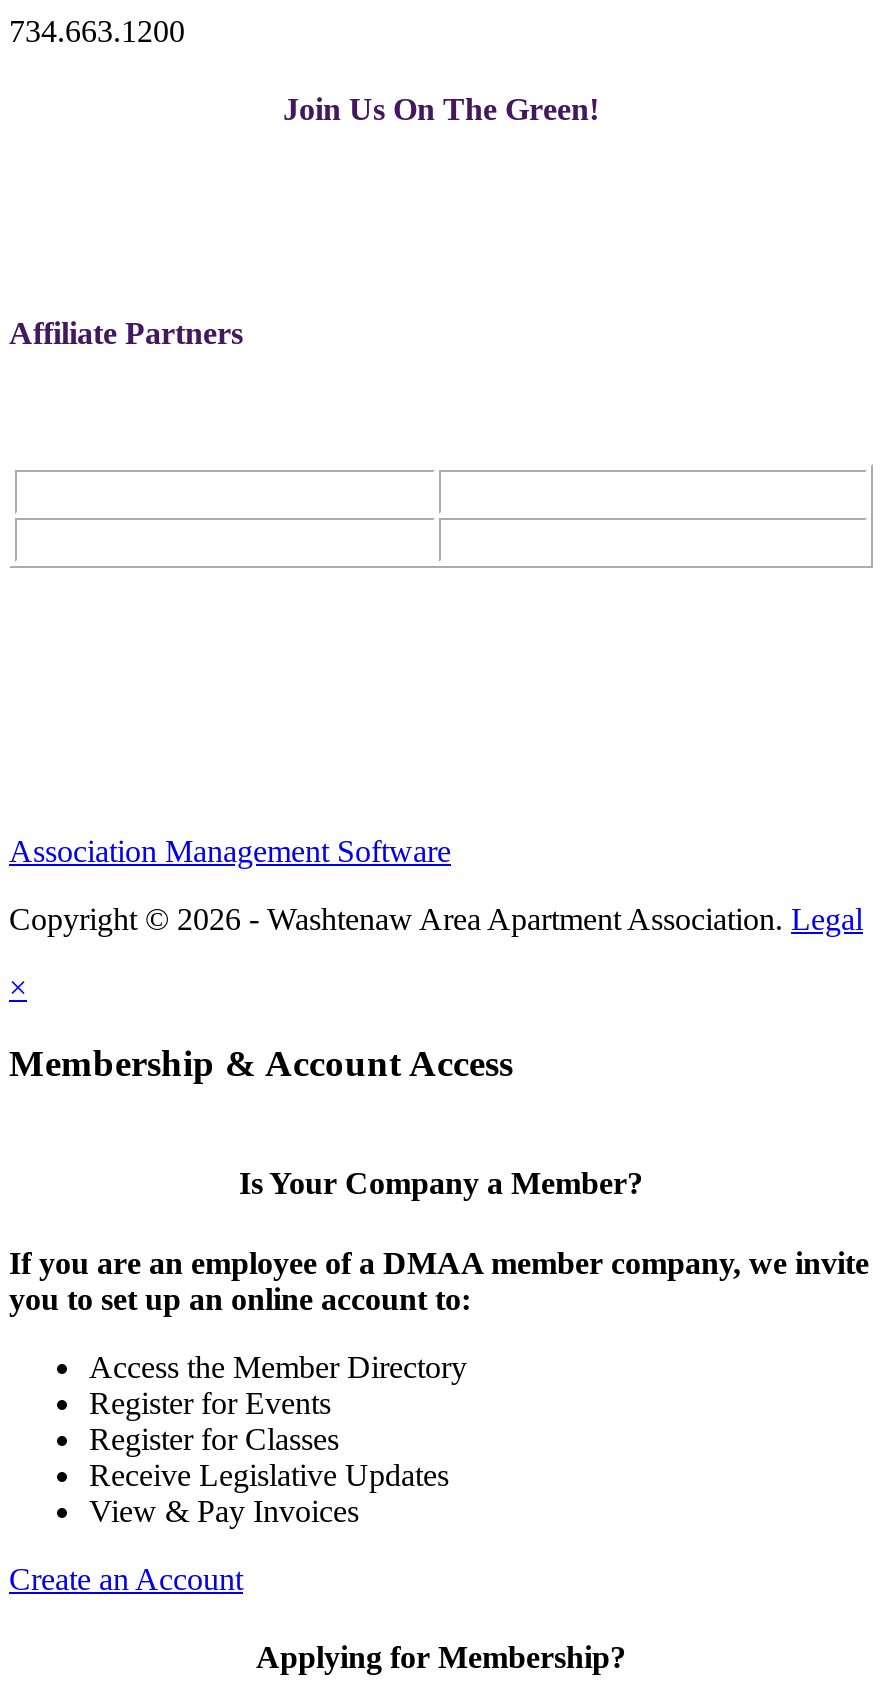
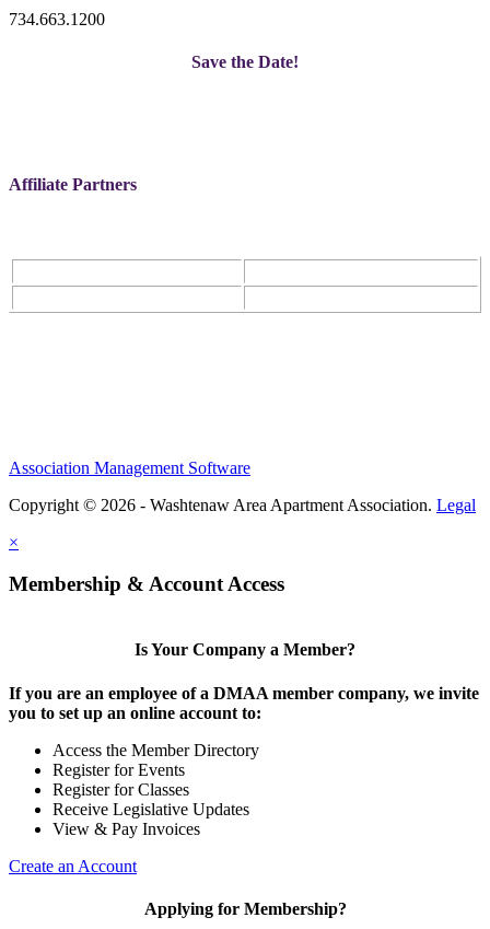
[283,92,599,126] Join Us On The Green! -> [191,53,299,71] Save the Date!

